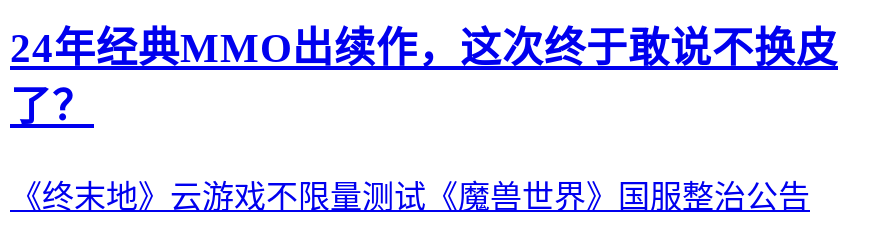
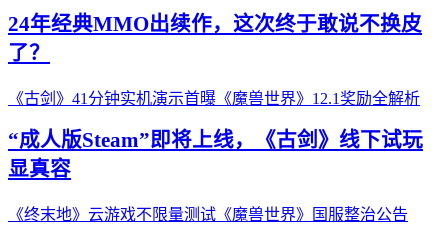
none -> [8,90,423,180] 《古剑》41分钟实机演示首曝《魔兽世界》12.1奖励全解析 | “成人版Steam”即将上线，《古剑》线下试玩 | 显真容

